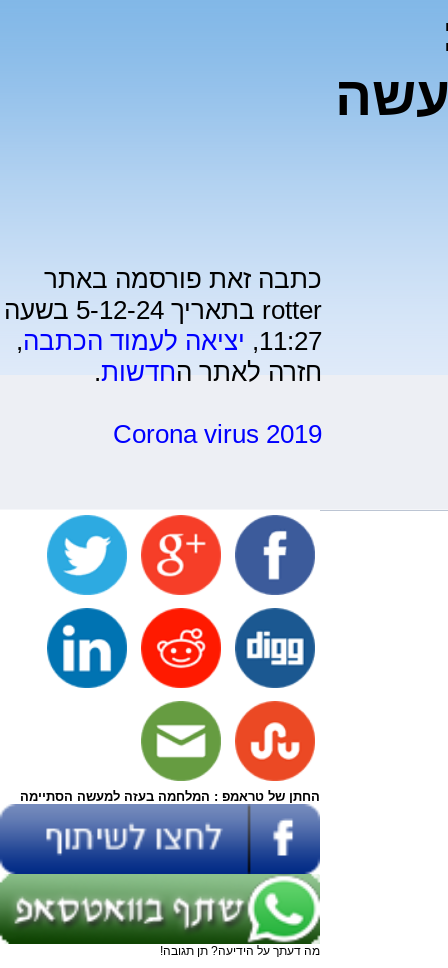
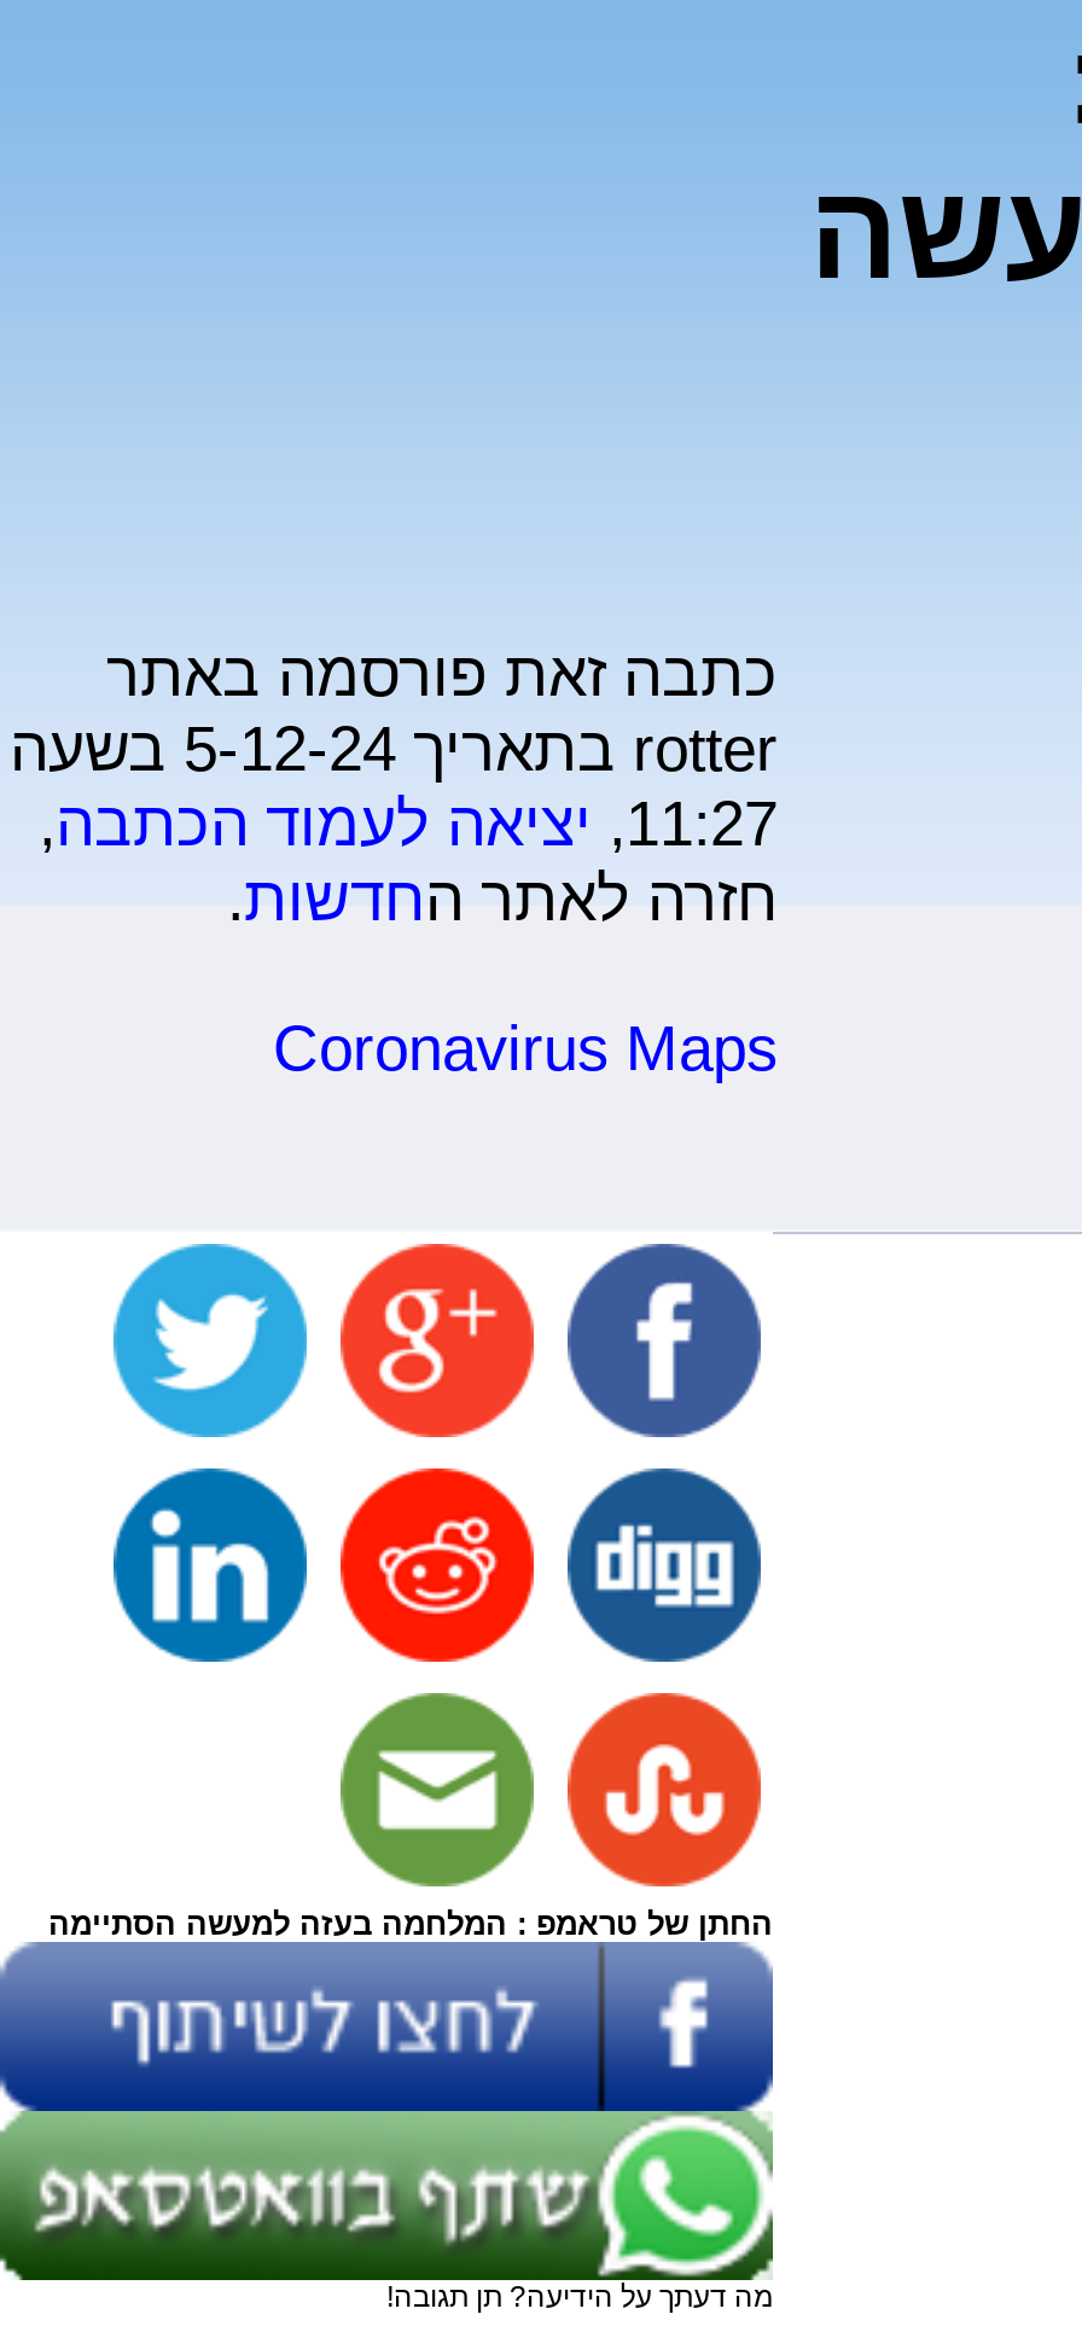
[113,419,322,449] Corona virus 2019 -> [273,1012,778,1085] Coronavirus Maps

